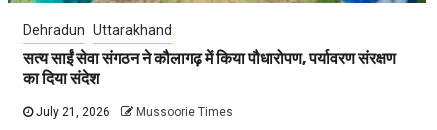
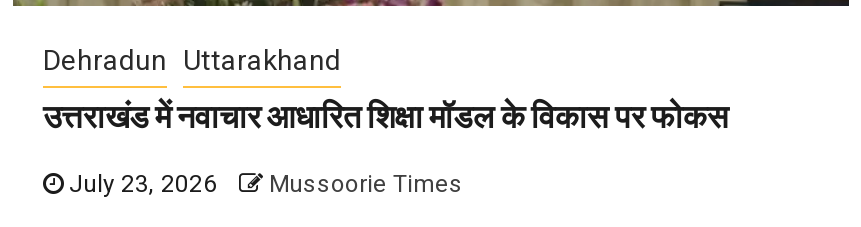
[23,49,396,88] सत्य साईं सेवा संगठन ने कौलागढ़ में किया पौधारोपण, पर्यावरण संरक्षण | का दिया संदेश -> [43,98,729,136] उत्तराखंड में नवाचार आधारित शिक्षा मॉडल के विकास पर फोकस
[33,105,233,119] July 21, 2026 Mussoorie Times -> [63,170,463,198] July 23, 2026 Mussoorie Times

